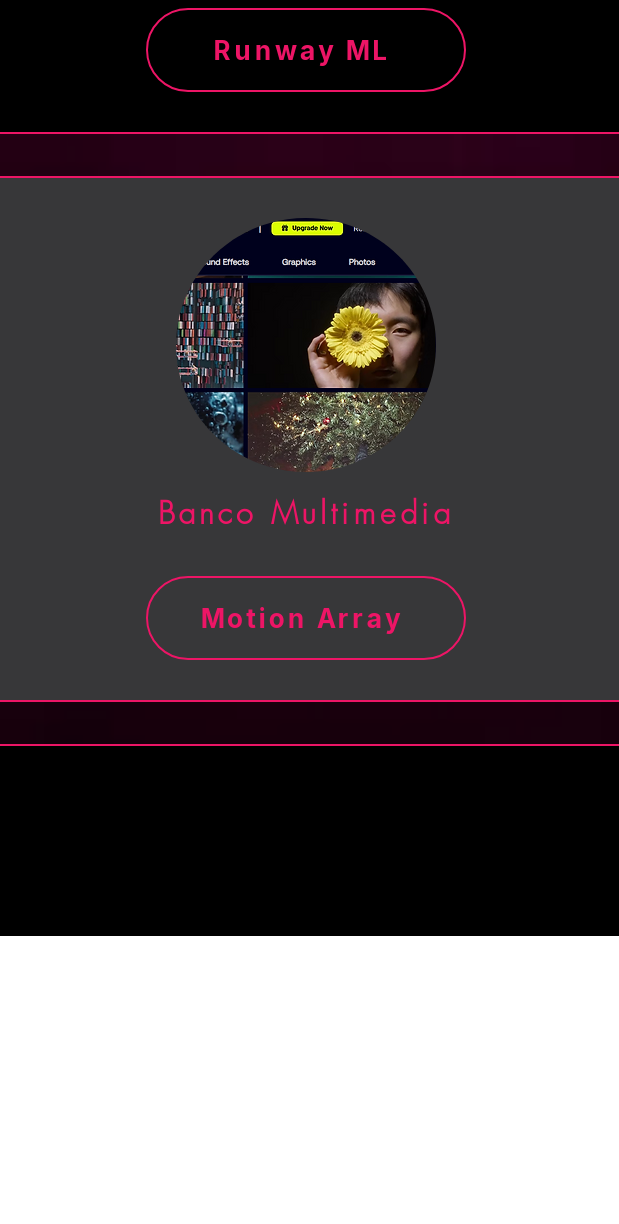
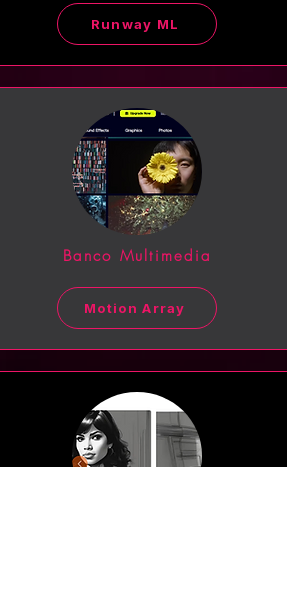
none -> [72,391,203,468] [image]

